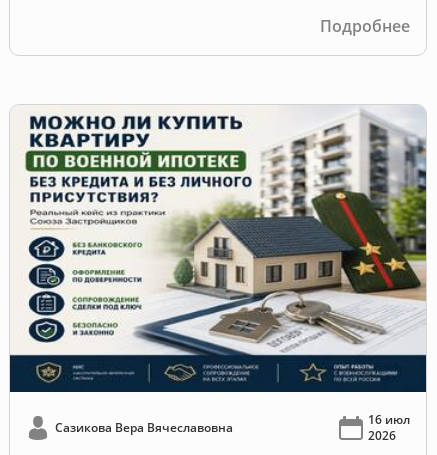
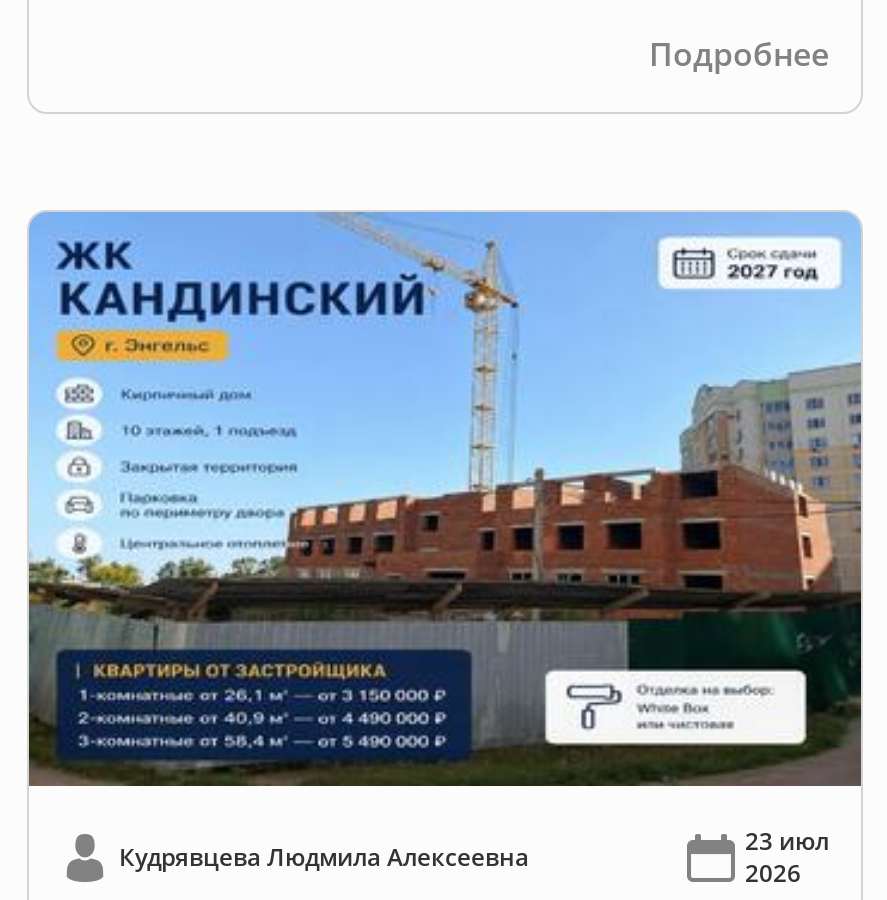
[9,105,427,436] [image] | Сазикова Вера Вячеславовна | 16 июл -> [27,210,863,874] [image] | Кудрявцева Людмила Алексеевна | 23 июл

